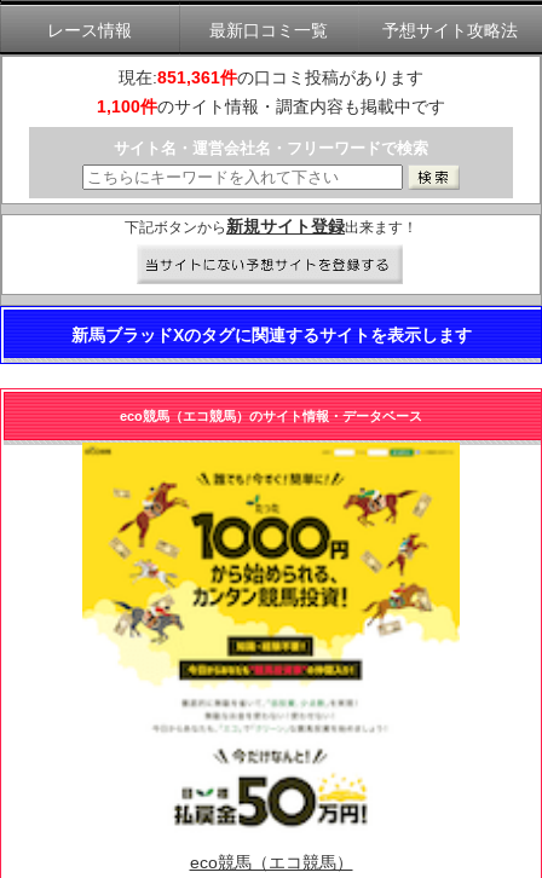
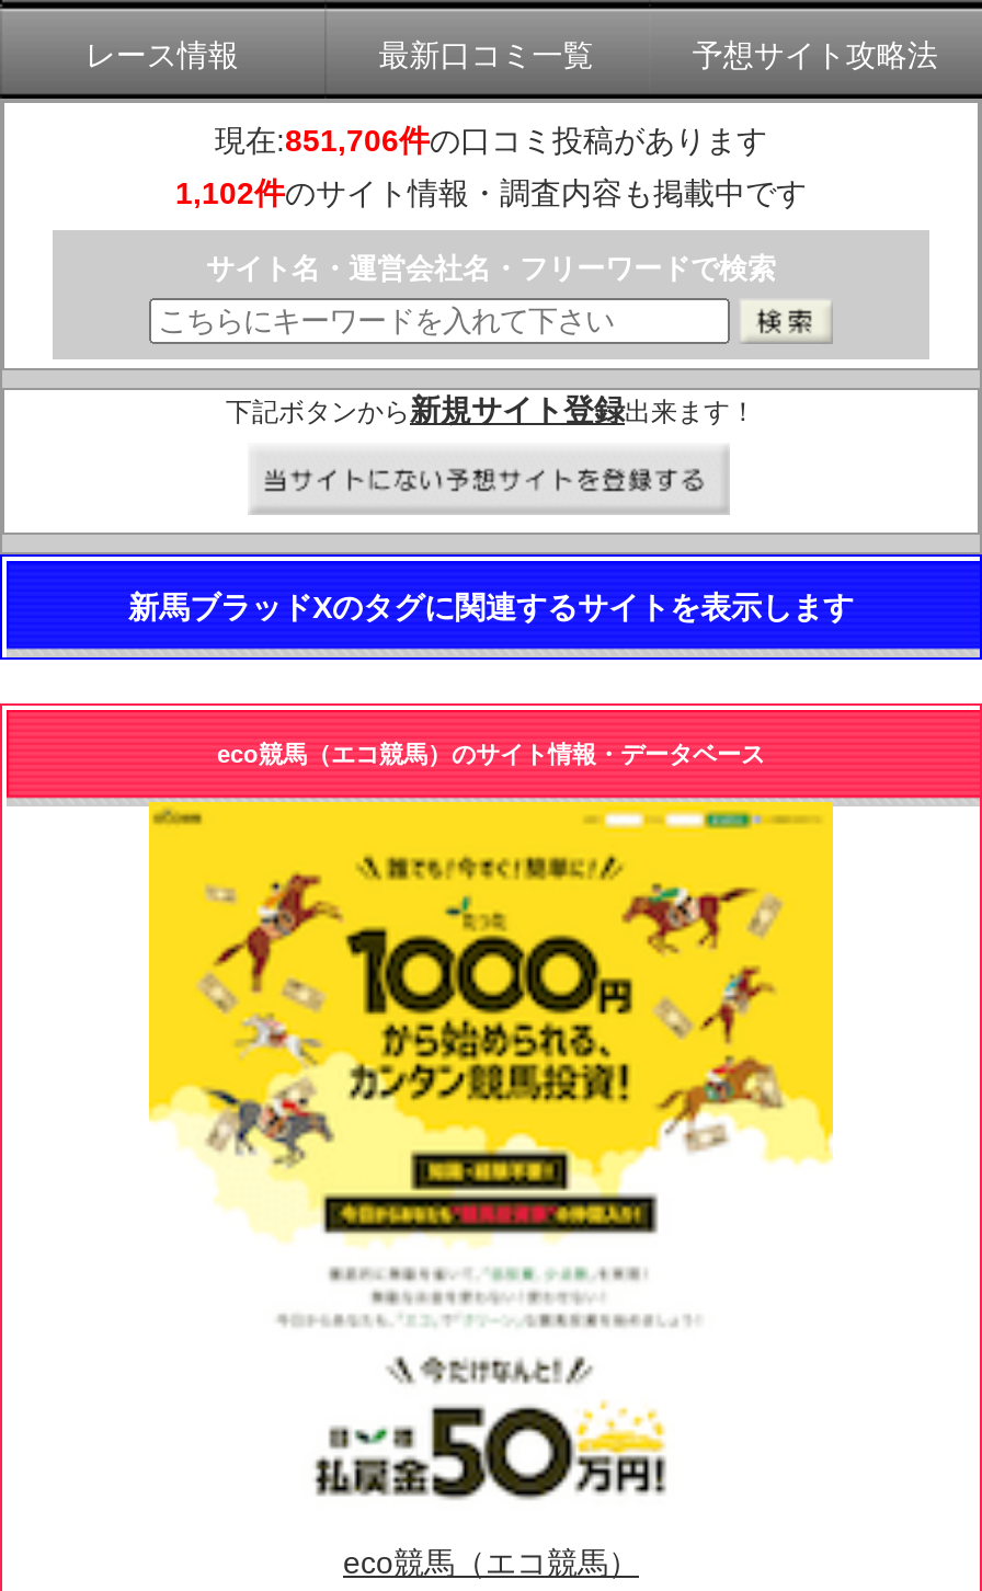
[119,68,423,87] 現在:851,361件の口コミ投稿があります -> [215,123,767,158] 現在:851,706件の口コミ投稿があります
[97,97,445,116] 1,100件のサイト情報・調査内容も掲載中です -> [175,175,807,210] 1,102件のサイト情報・調査内容も掲載中です

